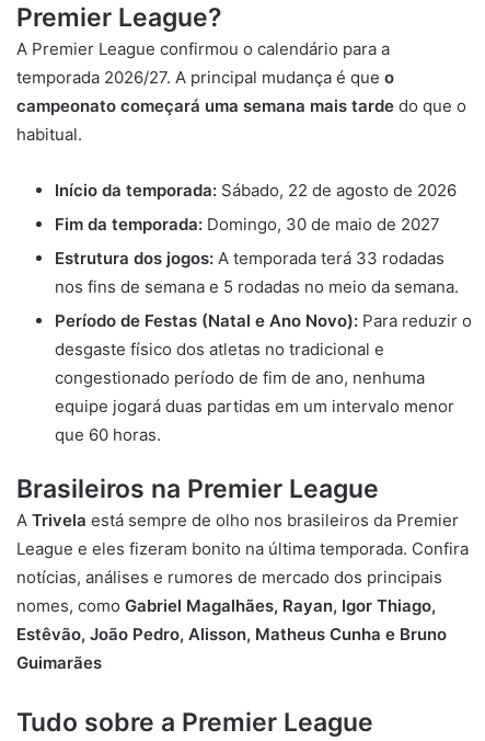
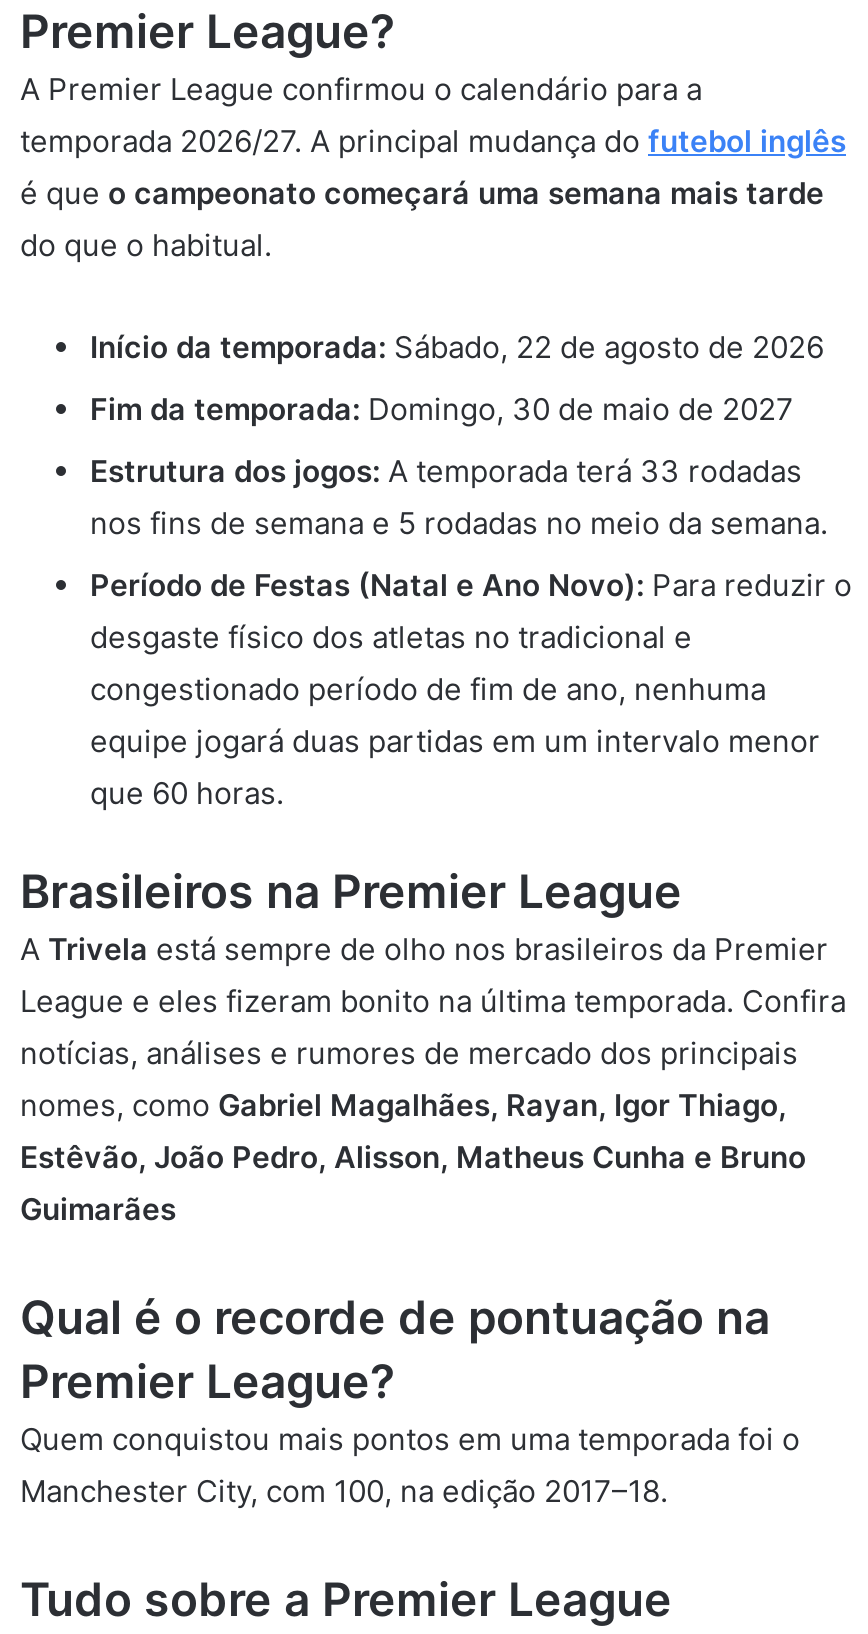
[16,67,466,145] temporada 2026/27. A principal mudança é que o | campeonato começará uma semana mais tarde do que o | habitual. -> [20,122,846,264] temporada 2026/27. A principal mudança do futebol inglês | é que o campeonato começará uma semana mais tarde | do que o habitual.
none -> [20,1290,800,1510] Qual é o recorde de pontuação na | Premier League? | Quem conquistou mais pontos em uma temporada foi o | Manchester City, com 100, na edição 2017–18.

